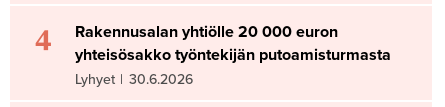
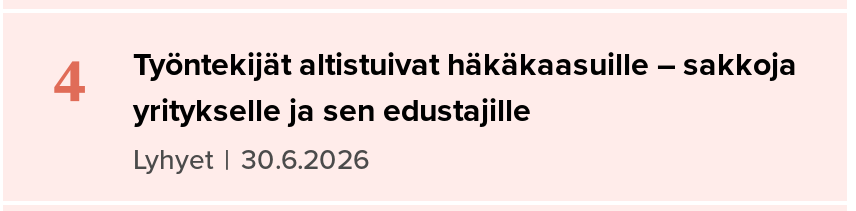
[75,22,391,65] Rakennusalan yhtiölle 20 000 euron | yhteisösakko työntekijän putoamisturmasta -> [133,44,797,130] Työntekijät altistuivat häkäkaasuille – sakkoja | yritykselle ja sen edustajille

